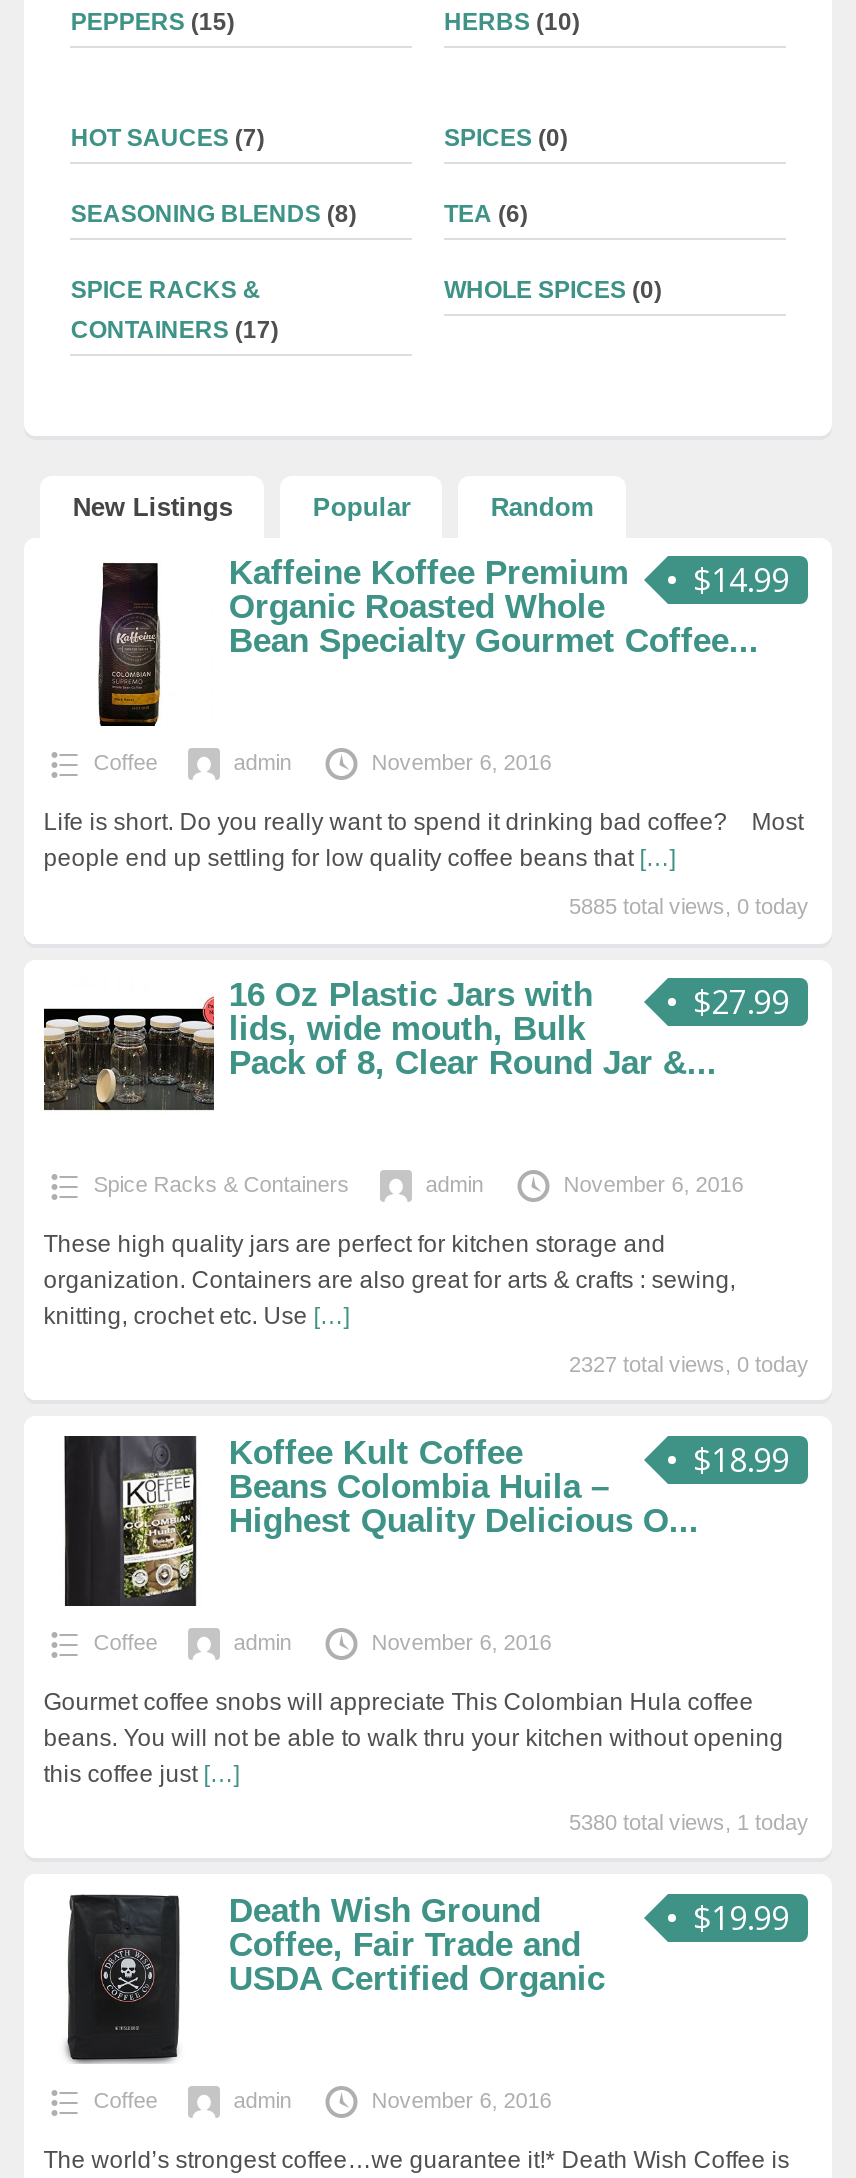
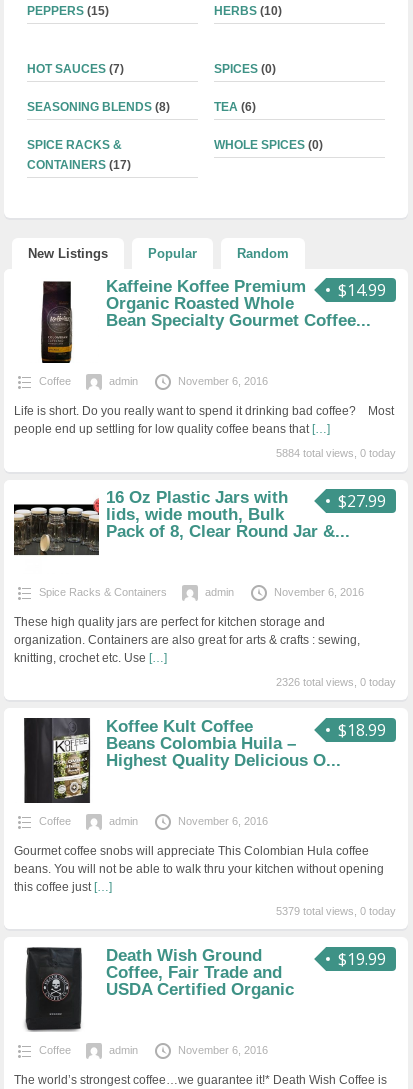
[569,895,809,919] 5885 total views, 0 today -> [276,447,396,459] 5884 total views, 0 today
[569,1352,809,1376] 2327 total views, 0 today -> [276,676,396,688] 2326 total views, 0 today
[569,1810,809,1834] 5380 total views, 1 today -> [276,905,396,917] 5379 total views, 0 today

